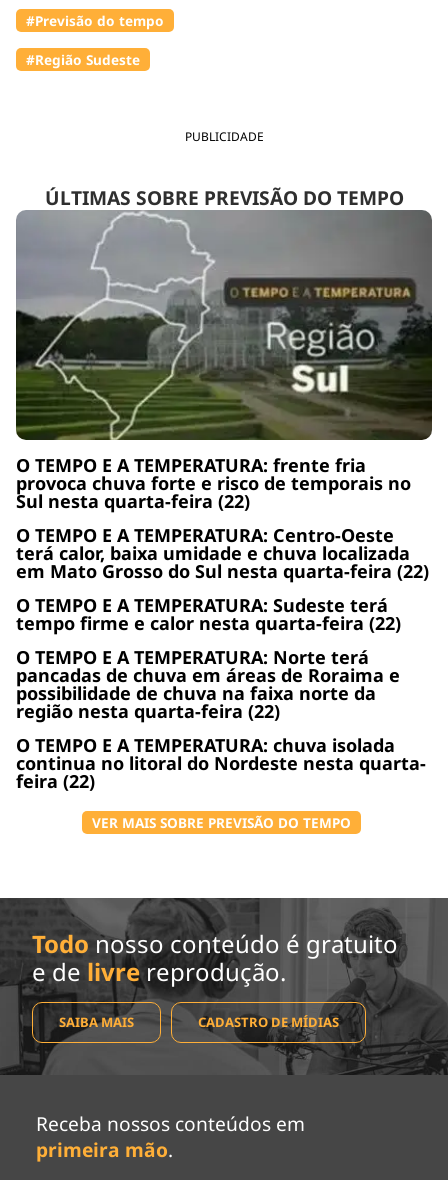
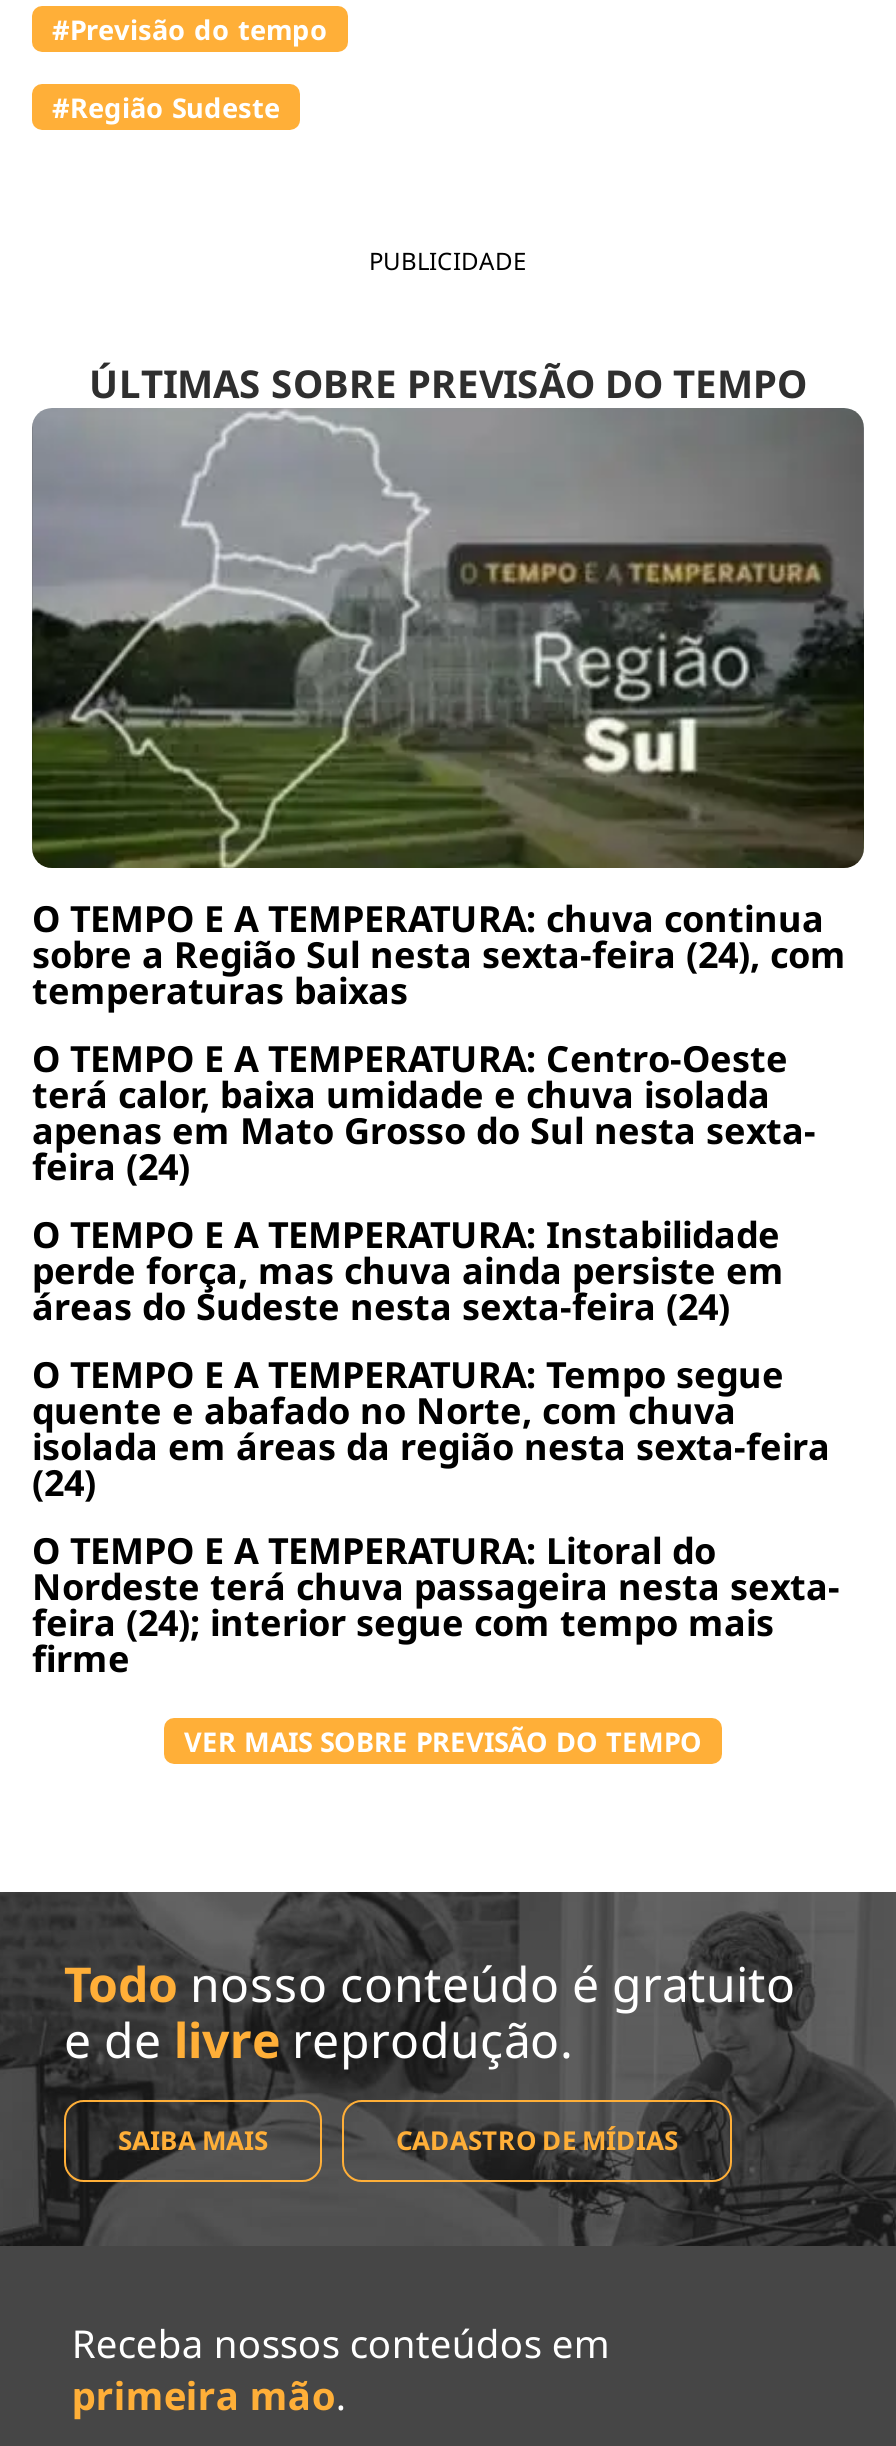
[16,453,411,513] O TEMPO E A TEMPERATURA: frente fria | provoca chuva forte e risco de temporais no | Sul nesta quarta-feira (22) -> [32,894,846,1014] O TEMPO E A TEMPERATURA: chuva continua | sobre a Região Sul nesta sexta-feira (24), com | temperaturas baixas
[16,541,429,793] terá calor, baixa umidade e chuva localizada | em Mato Grosso do Sul nesta quarta-feira (22) | O TEMPO E A TEMPERATURA: Sudeste terá | tempo firme e calor nesta quarta-feira (22) | O TEMPO E A TEMPERATURA: Norte terá | pancadas de chuva em áreas de Roraima e | possibilidade de chuva na faixa norte da | região nesta quarta-feira (22) | O TEMPO E A TEMPERATURA: chuva isolada | continua no litoral do Nordeste nesta quarta- | feira (22) -> [32,1070,840,1682] terá calor, baixa umidade e chuva isolada | apenas em Mato Grosso do Sul nesta sexta- | feira (24) | O TEMPO E A TEMPERATURA: Instabilidade | perde força, mas chuva ainda persiste em | áreas do Sudeste nesta sexta-feira (24) | O TEMPO E A TEMPERATURA: Tempo segue | quente e abafado no Norte, com chuva | isolada em áreas da região nesta sexta-feira | (24) | O TEMPO E A TEMPERATURA: Litoral do | Nordeste terá chuva passageira nesta sexta- | feira (24); interior segue com tempo mais | firme

